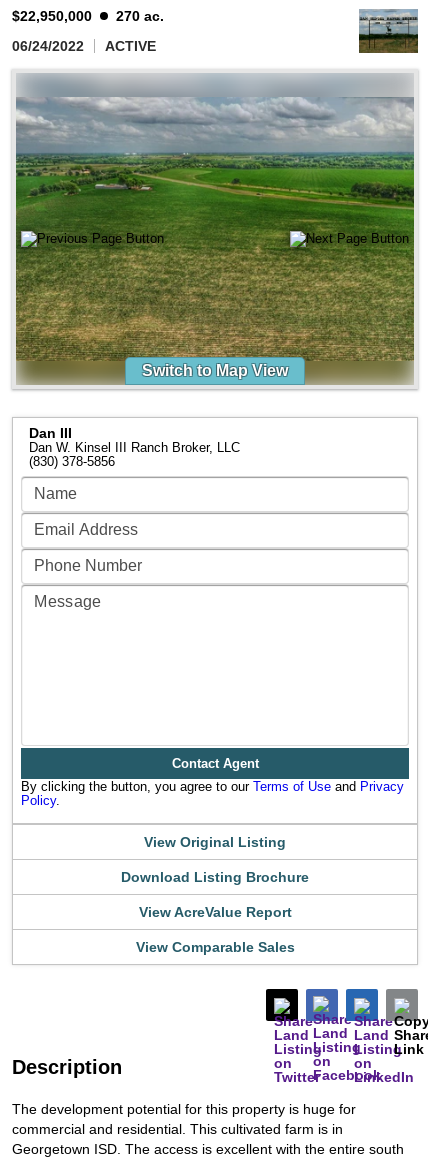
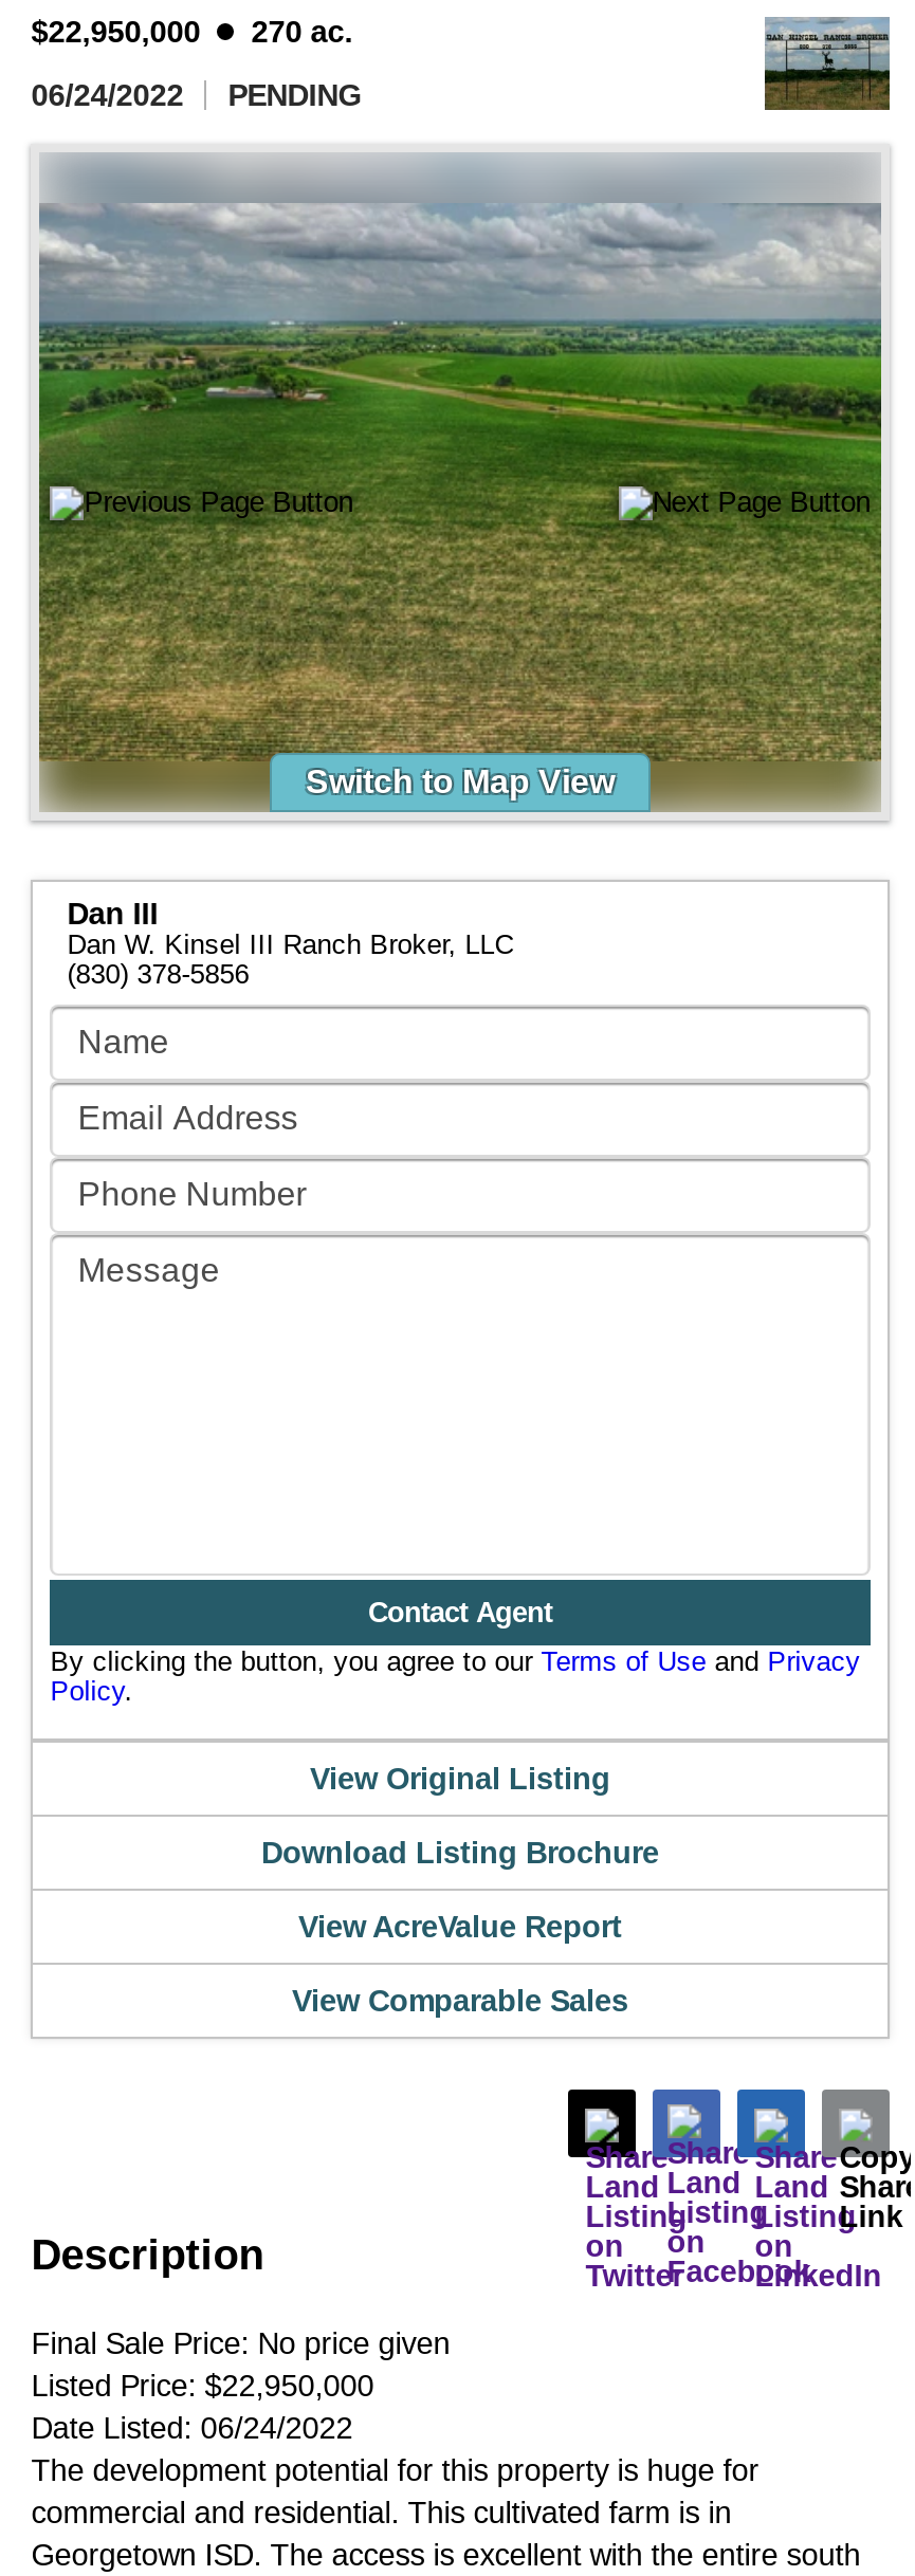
[105,38,156,54] ACTIVE -> [228,78,361,112] PENDING
none -> [31,2326,450,2445] Final Sale Price: No price given | Listed Price: $22,950,000 | Date Listed: 06/24/2022

